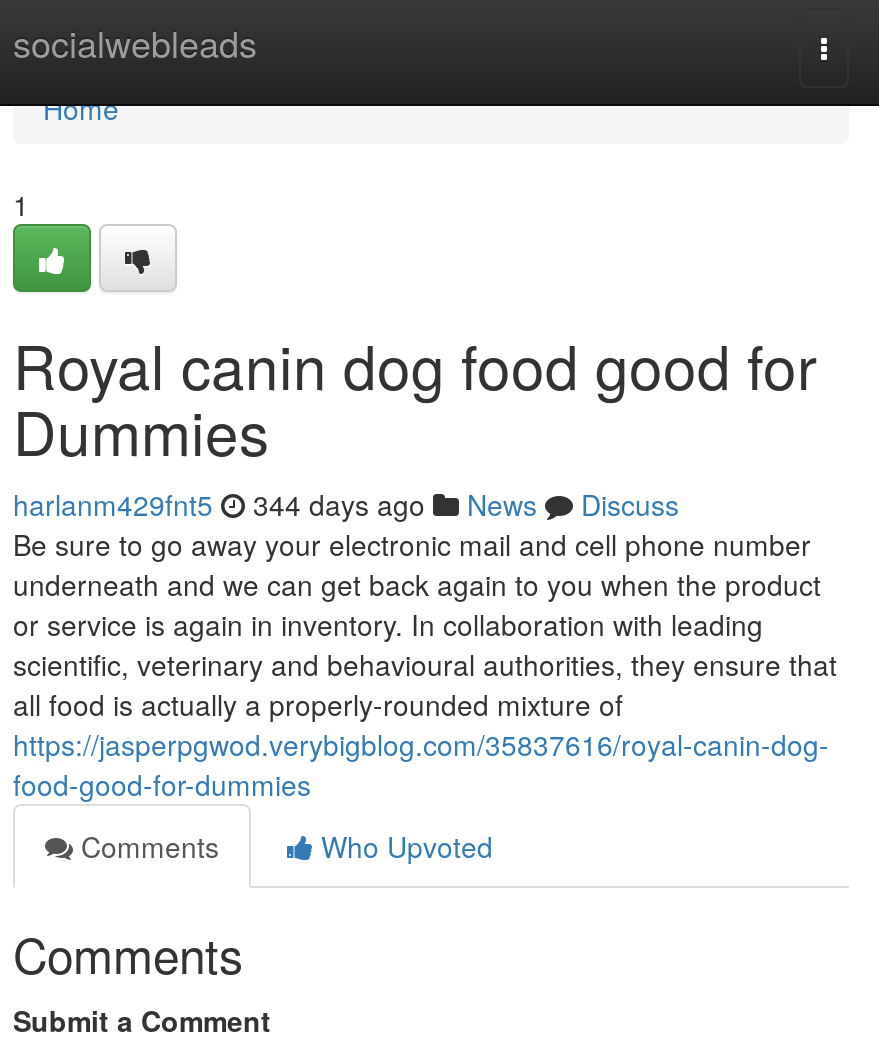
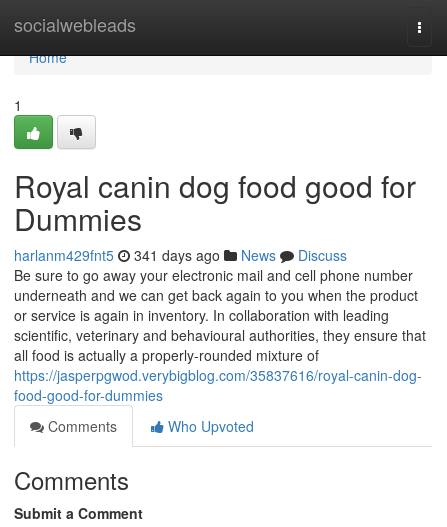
[13,484,679,524] harlanm429fnt5 344 days ago News Discuss -> [14,245,347,265] harlanm429fnt5 341 days ago News Discuss

